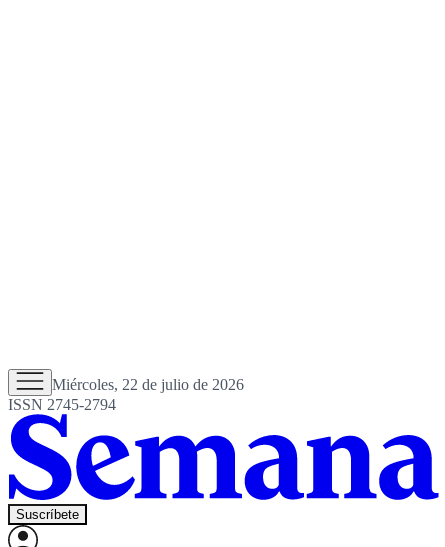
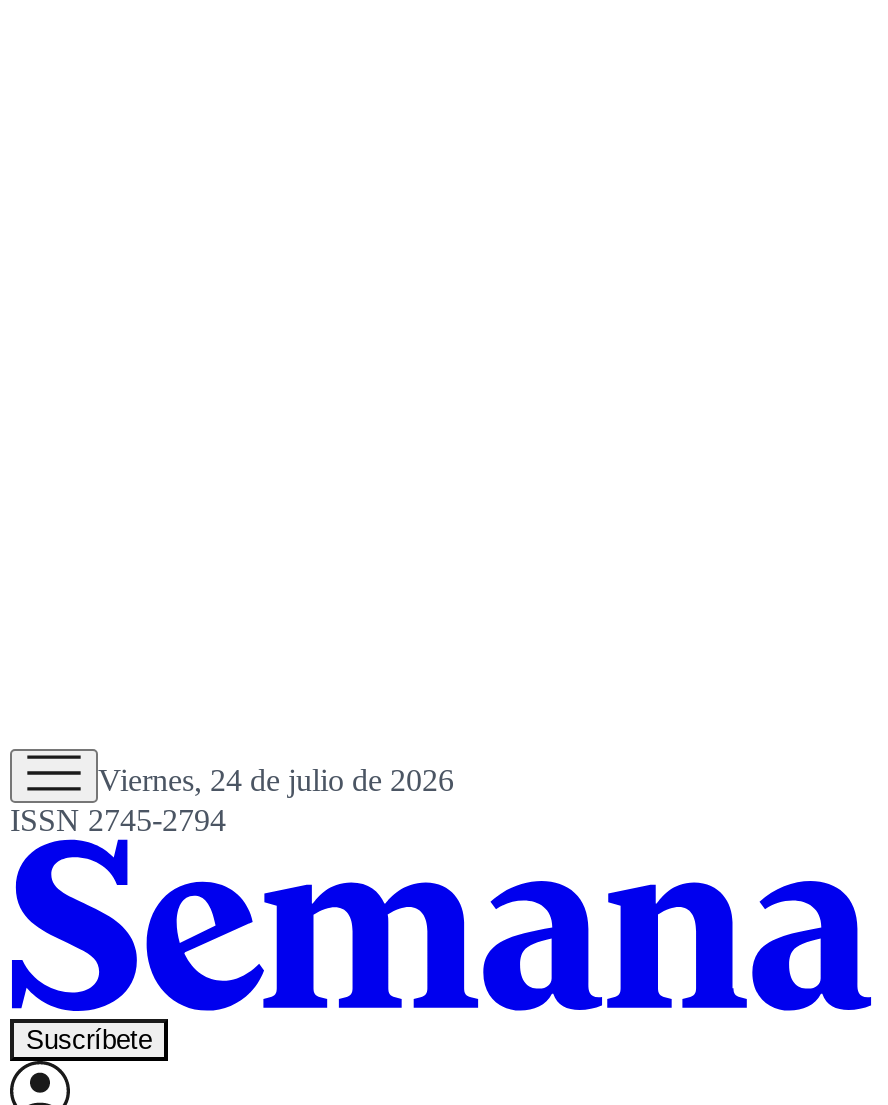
[52,376,244,393] Miércoles, 22 de julio de 2026 -> [98,763,454,797] Viernes, 24 de julio de 2026

